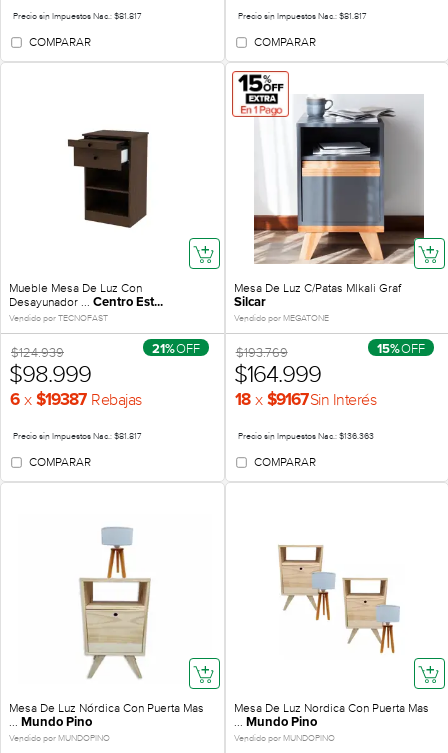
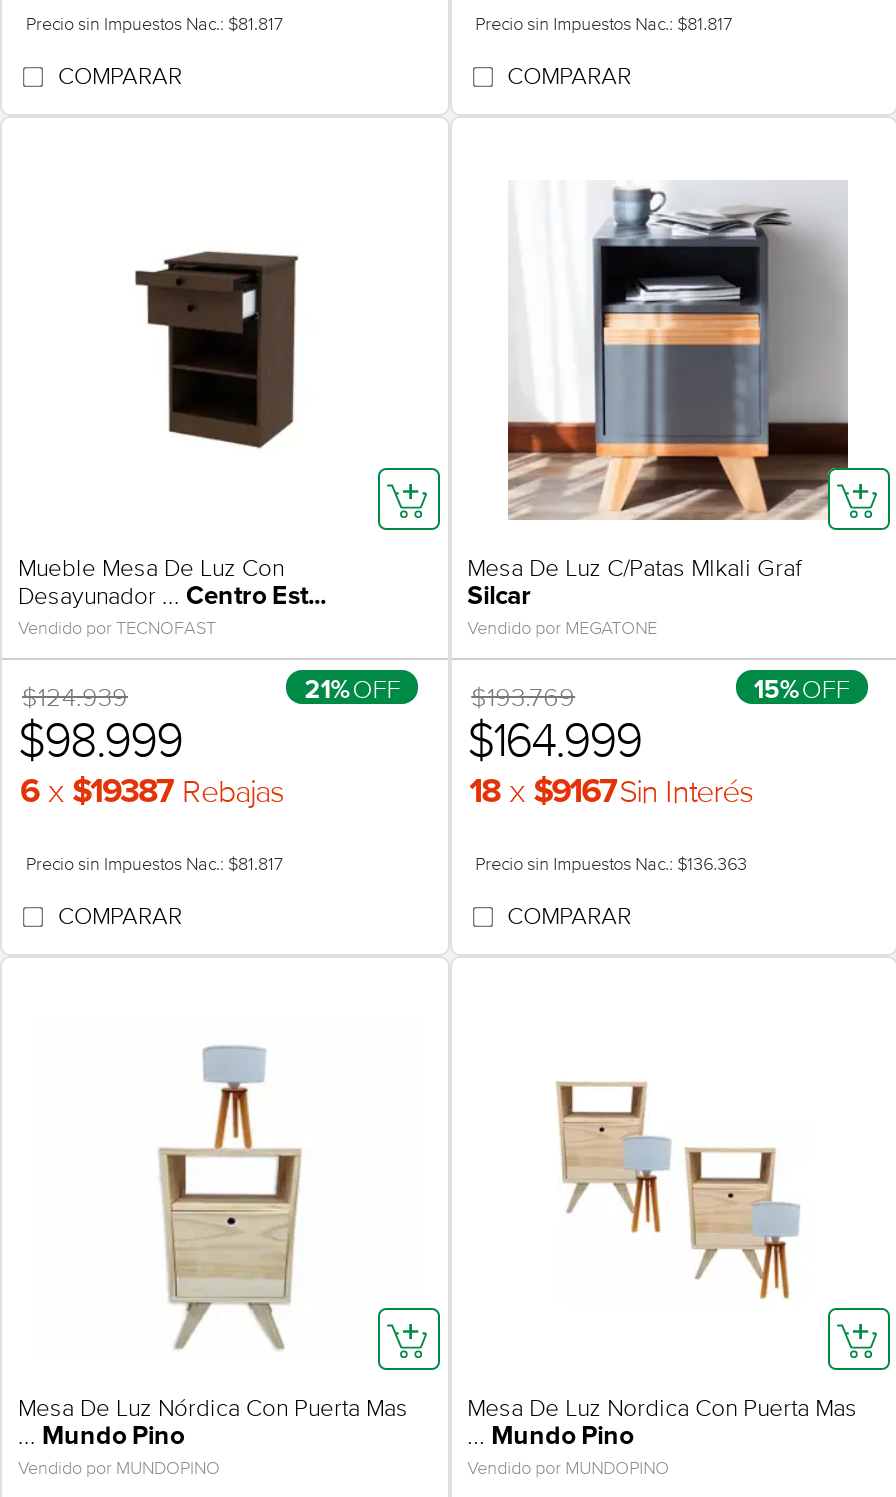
[231,70,290,118] [image] -> none

